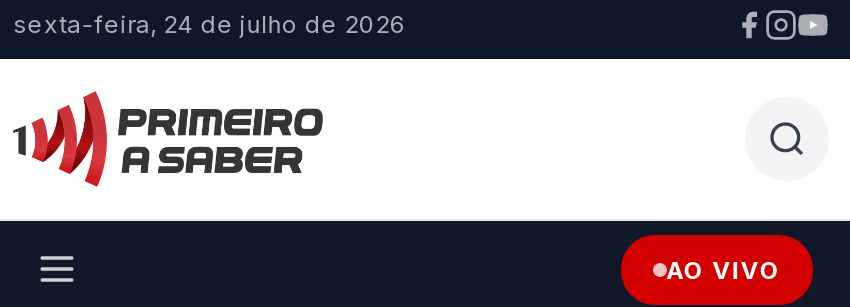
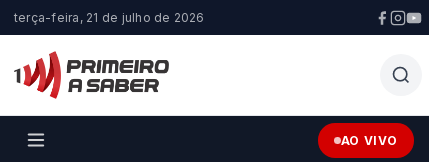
[13,9,406,39] sexta-feira, 24 de julho de 2026 -> [14,10,205,25] terça-feira, 21 de julho de 2026

